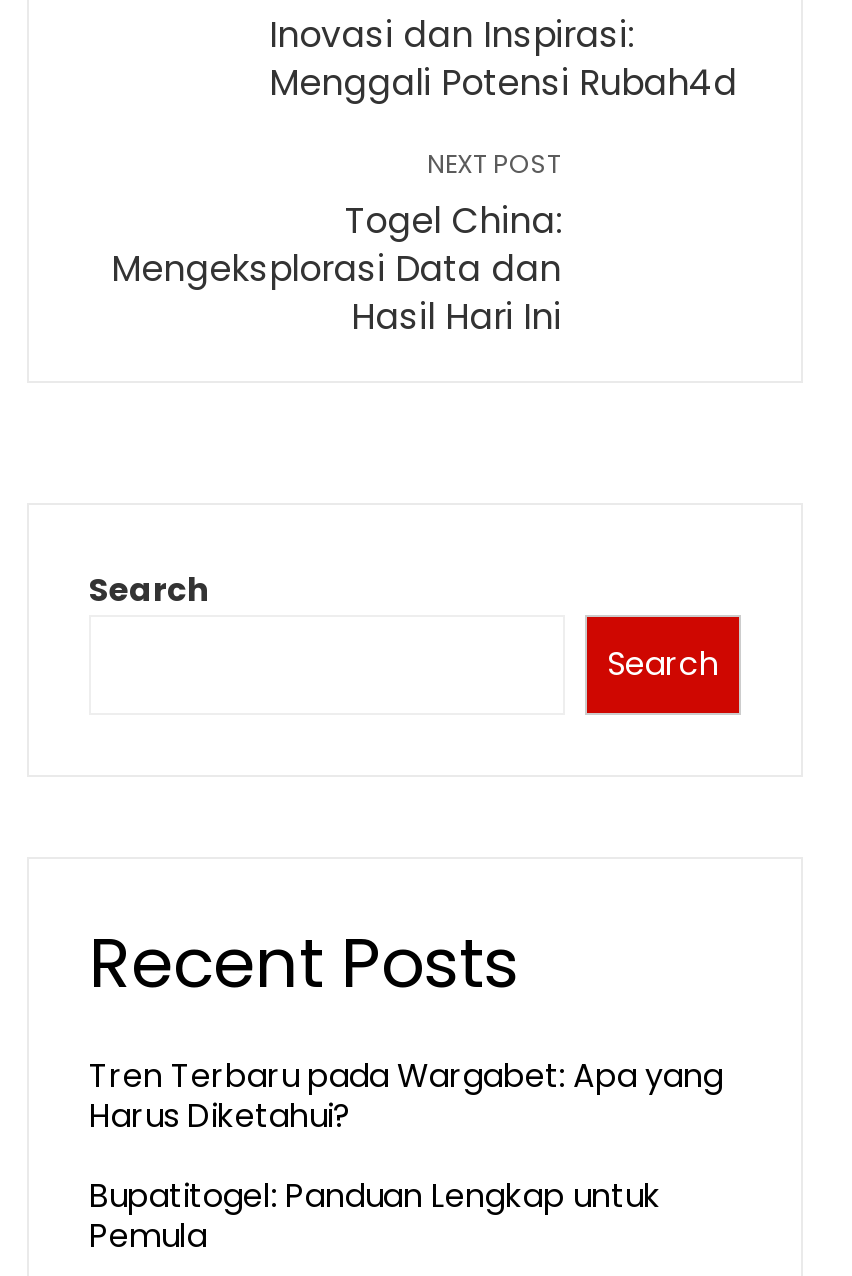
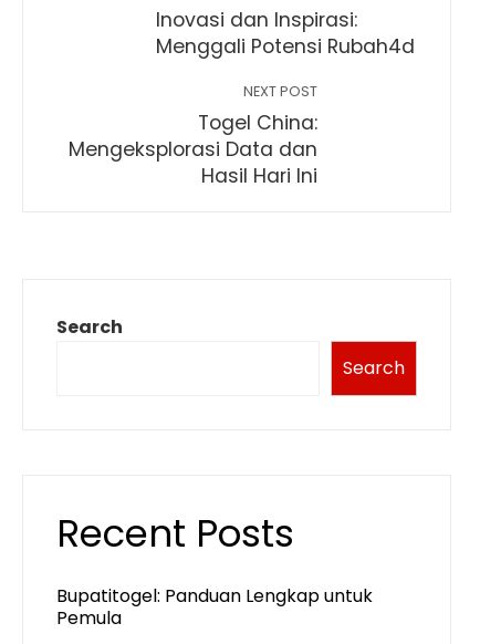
[89,1053,723,1139] Tren Terbaru pada Wargabet: Apa yang | Harus Diketahui? -> none

